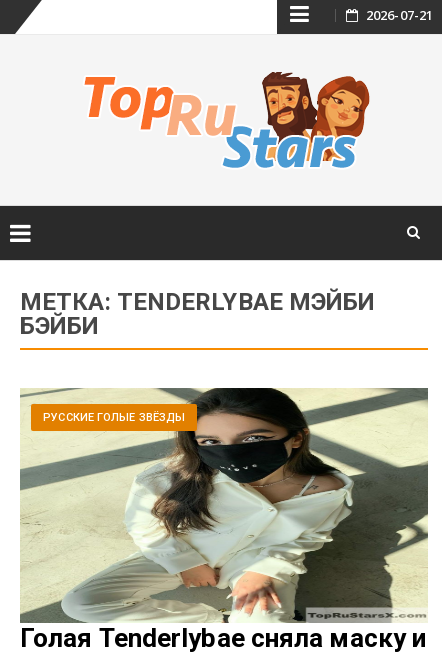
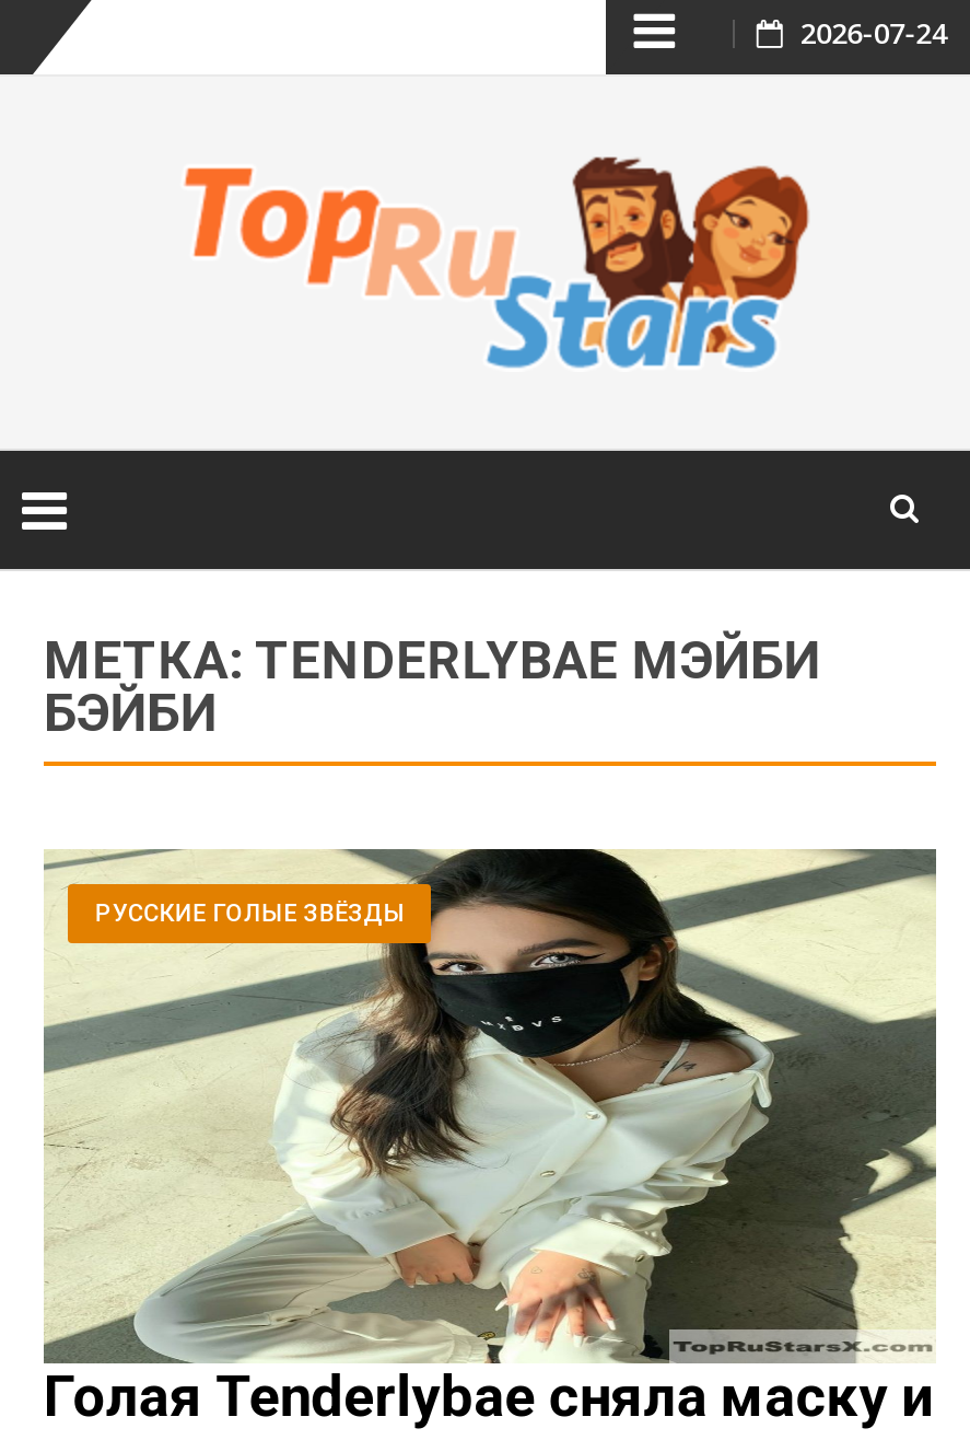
[366,6,433,24] 2026-07-21 -> [800,13,947,53] 2026-07-24

